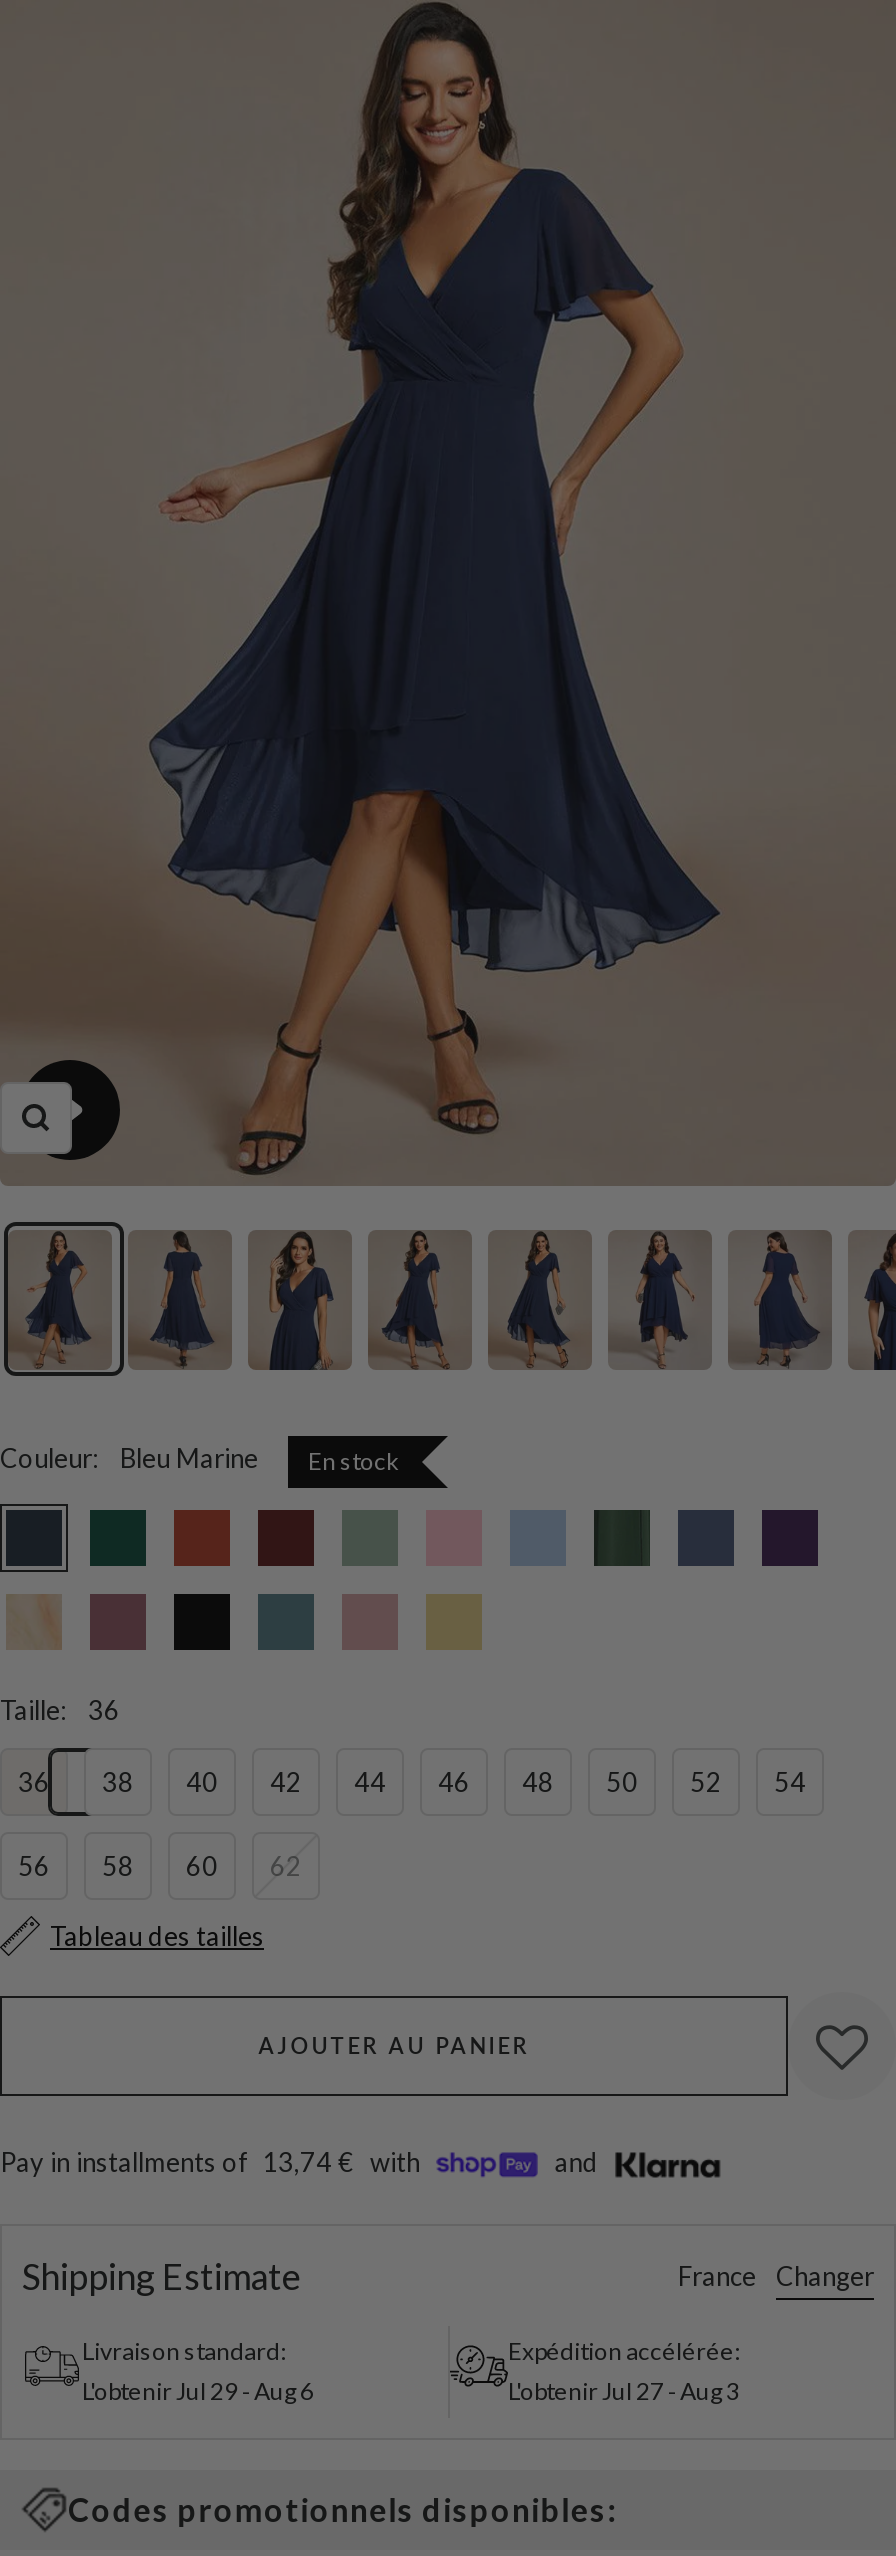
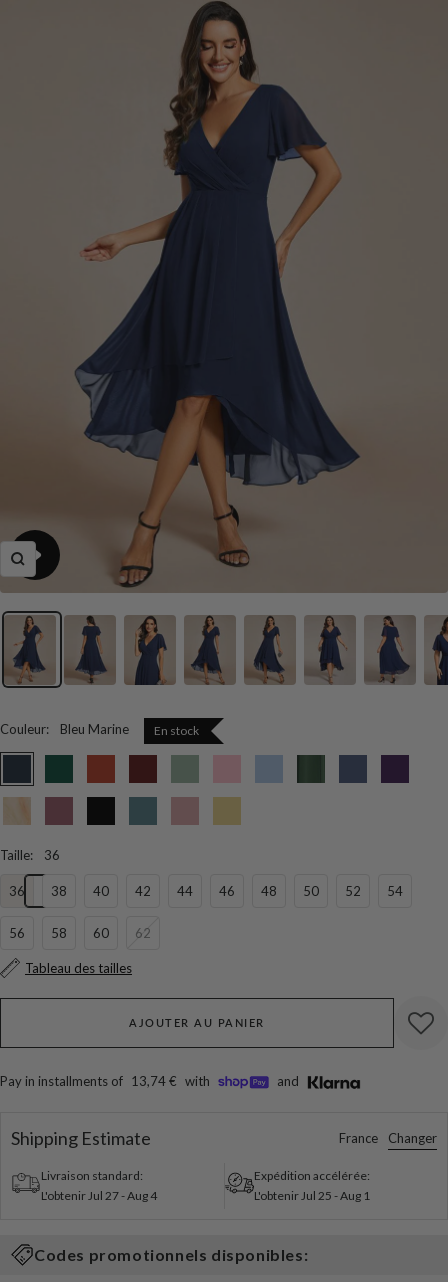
[82,2377,314,2407] L'obtenirJul 29 -Aug 6 -> [41,1188,157,1203] L'obtenirJul 27 -Aug 4
[508,2377,740,2407] L'obtenirJul 27 -Aug 3 -> [254,1188,370,1203] L'obtenirJul 25 -Aug 1

